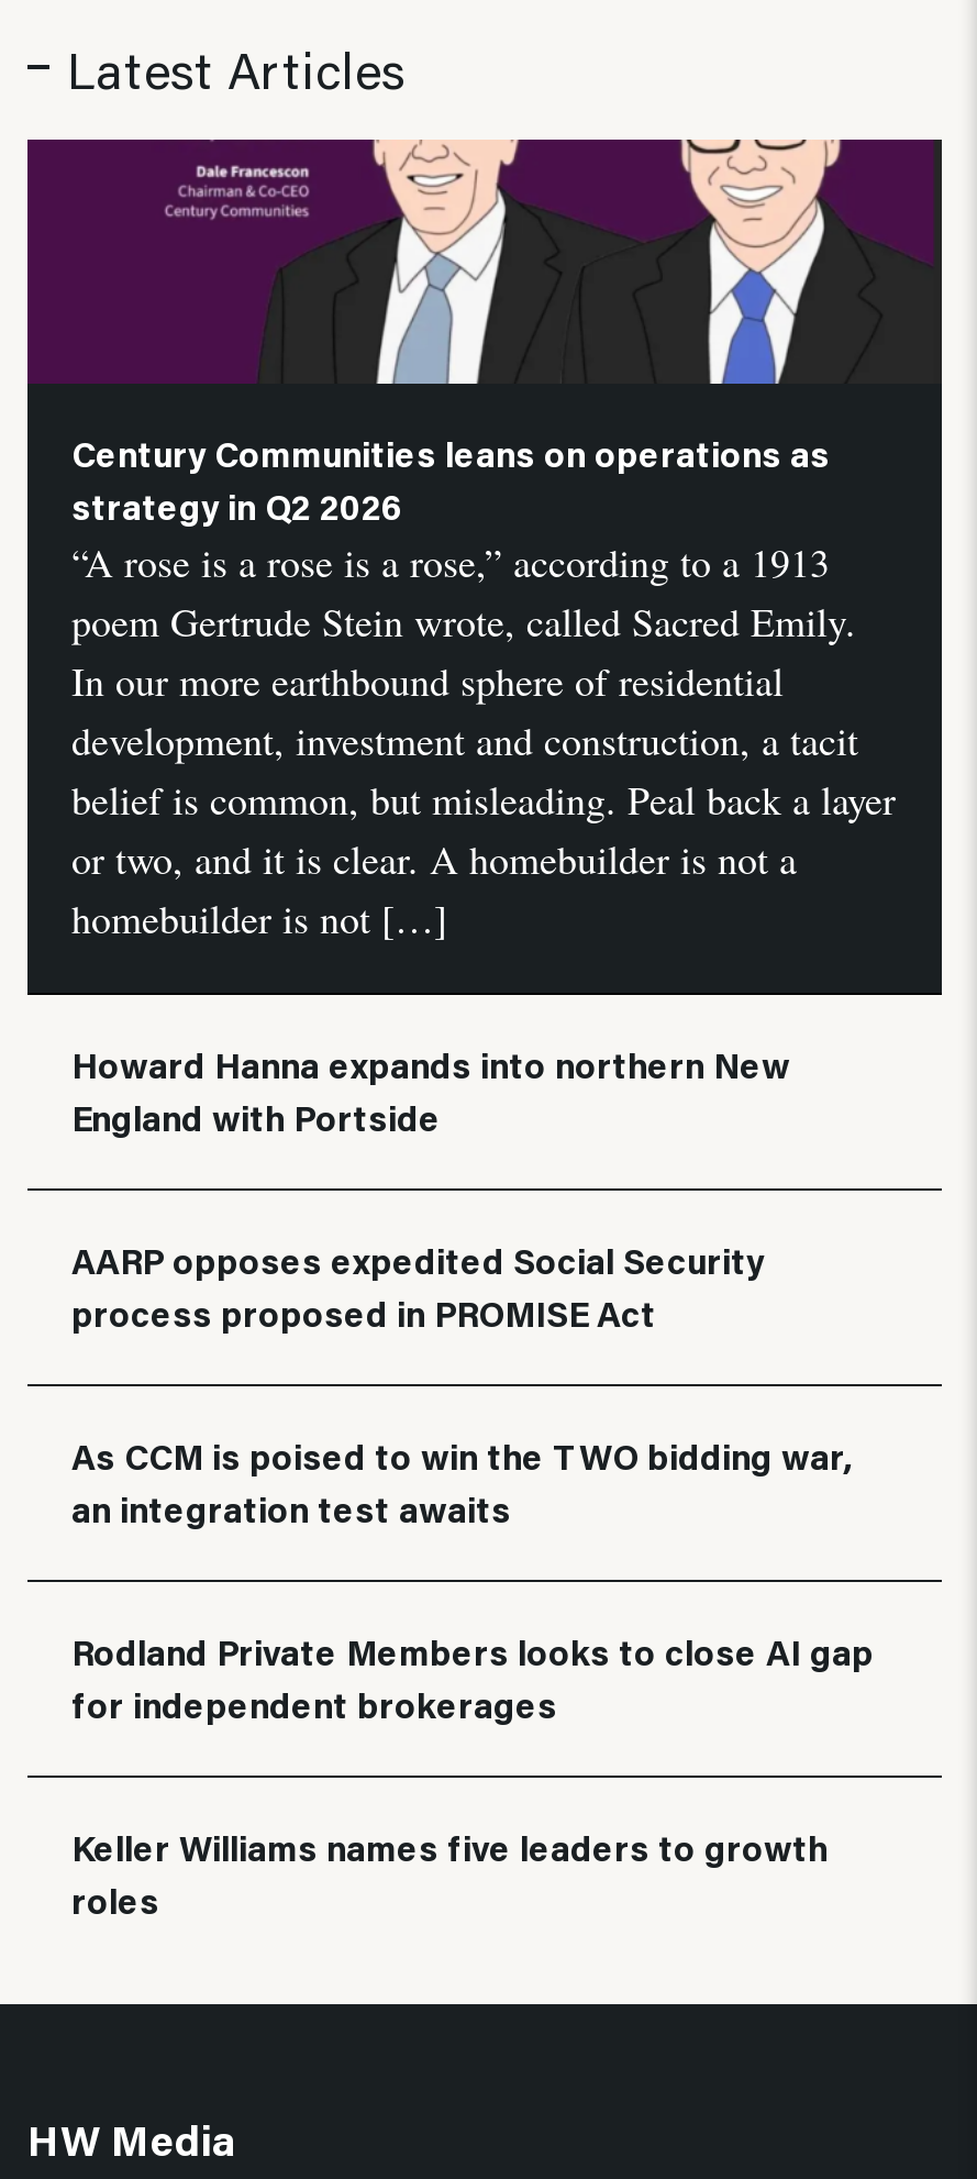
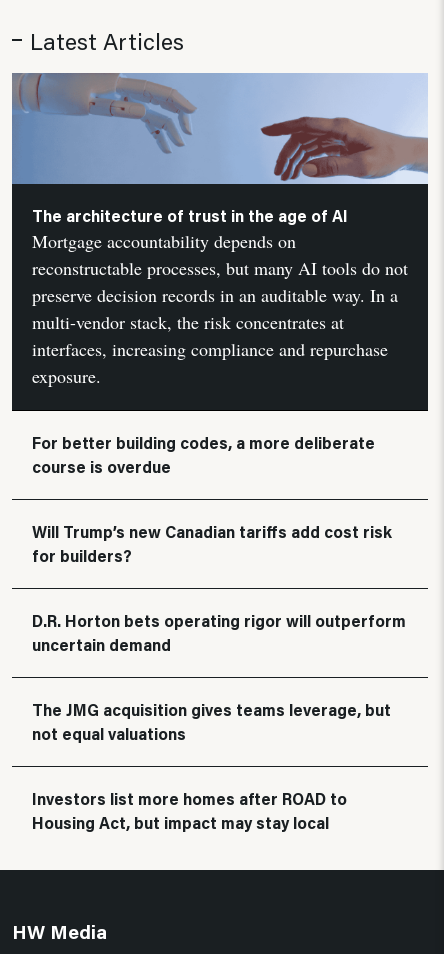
[25,137,944,945] [image] | Century Communities leans on operations as | strategy in Q2 2026 | “A rose is a rose is a rose,” according to a 1913 | poem Gertrude Stein wrote, called Sacred Emily. | In our more earthbound sphere of residential | development, investment and construction, a tacit | belief is common, but misleading. Peal back a layer | or two, and it is clear. A homebuilder is not a | homebuilder is not […] -> [11,72,428,388] [image] | The architecture of trust in the age of AI | Mortgage accountability depends on | reconstructable processes, but many AI tools do not | preserve decision records in an auditable way. In a | multi-vendor stack, the risk concentrates at | interfaces, increasing compliance and repurchase | exposure.
[71,1042,790,1141] Howard Hanna expands into northern New | England with Portside -> [32,432,375,477] For better building codes, a more deliberate | course is overdue
[71,1238,764,1337] AARP opposes expedited Social Security | process proposed in PROMISE Act -> [32,521,392,566] Will Trump’s new Canadian tariffs add cost risk | for builders?
[71,1433,852,1532] As CCM is poised to win the TWO bidding war, | an integration test awaits -> [32,610,406,655] D.R. Horton bets operating rigor will outperform | uncertain demand
[71,1629,874,1728] Rodland Private Members looks to close AI gap | for independent brokerages -> [32,699,391,744] The JMG acquisition gives teams leverage, but | not equal valuations
[71,1825,828,1924] Keller Williams names five leaders to growth | roles -> [32,788,347,833] Investors list more homes after ROAD to | Housing Act, but impact may stay local

